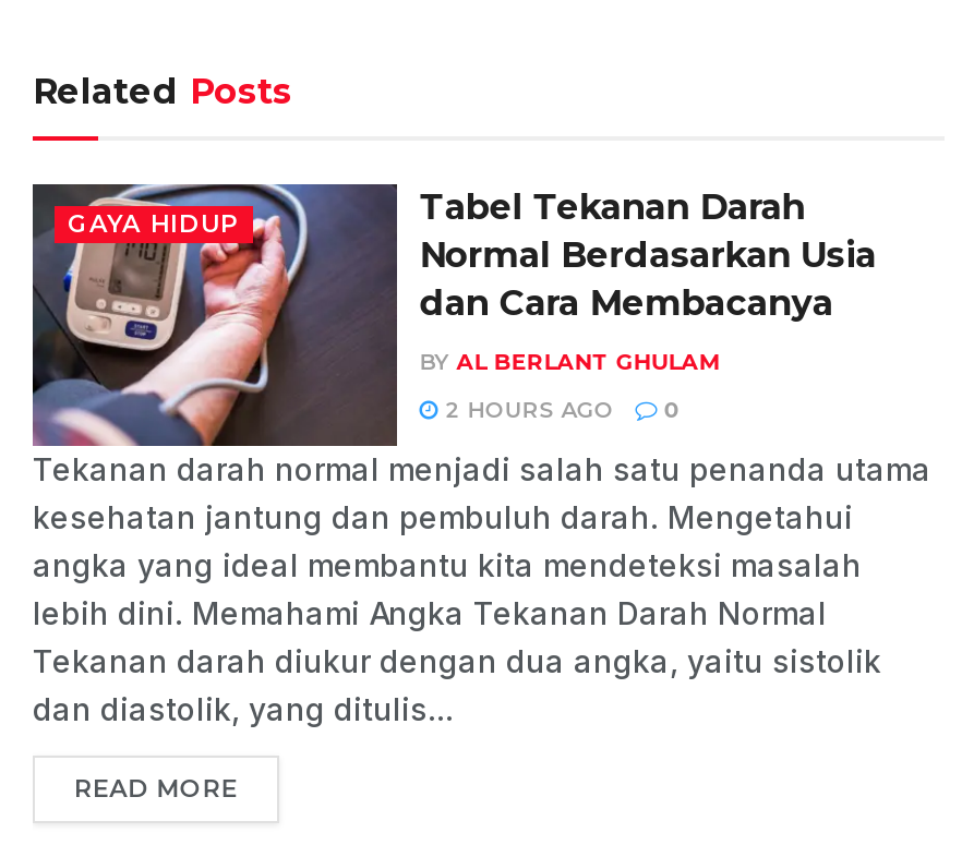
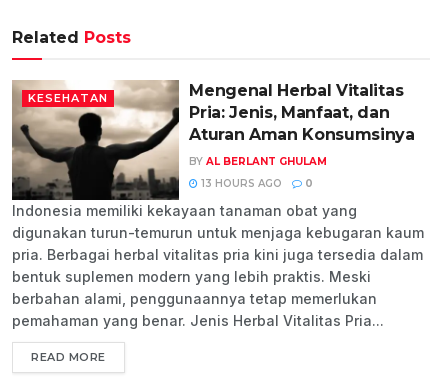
[31,182,876,435] [image] | GAYA HIDUP | Tabel Tekanan Darah | Normal Berdasarkan Usia | dan Cara Membacanya -> [11,80,415,195] [image] | KESEHATAN | Mengenal Herbal Vitalitas | Pria: Jenis, Manfaat, dan | Aturan Aman Konsumsinya
[439,396,681,424] 2 HOURS AGO 0 -> [198,177,313,190] 13 HOURS AGO 0
[33,450,931,727] Tekanan darah normal menjadi salah satu penanda utama | kesehatan jantung dan pembuluh darah. Mengetahui | angka yang ideal membantu kita mendeteksi masalah | lebih dini. Memahami Angka Tekanan Darah Normal | Tekanan darah diukur dengan dua angka, yaitu sistolik | dan diastolik, yang ditulis... -> [12,202,424,329] Indonesia memiliki kekayaan tanaman obat yang | digunakan turun-temurun untuk menjaga kebugaran kaum | pria. Berbagai herbal vitalitas pria kini juga tersedia dalam | bentuk suplemen modern yang lebih praktis. Meski | berbahan alami, penggunaannya tetap memerlukan | pemahaman yang benar. Jenis Herbal Vitalitas Pria...

